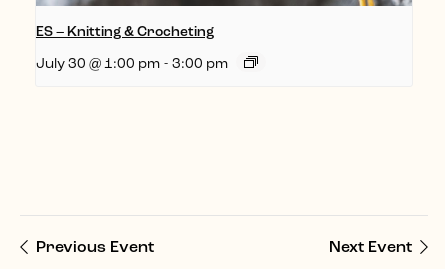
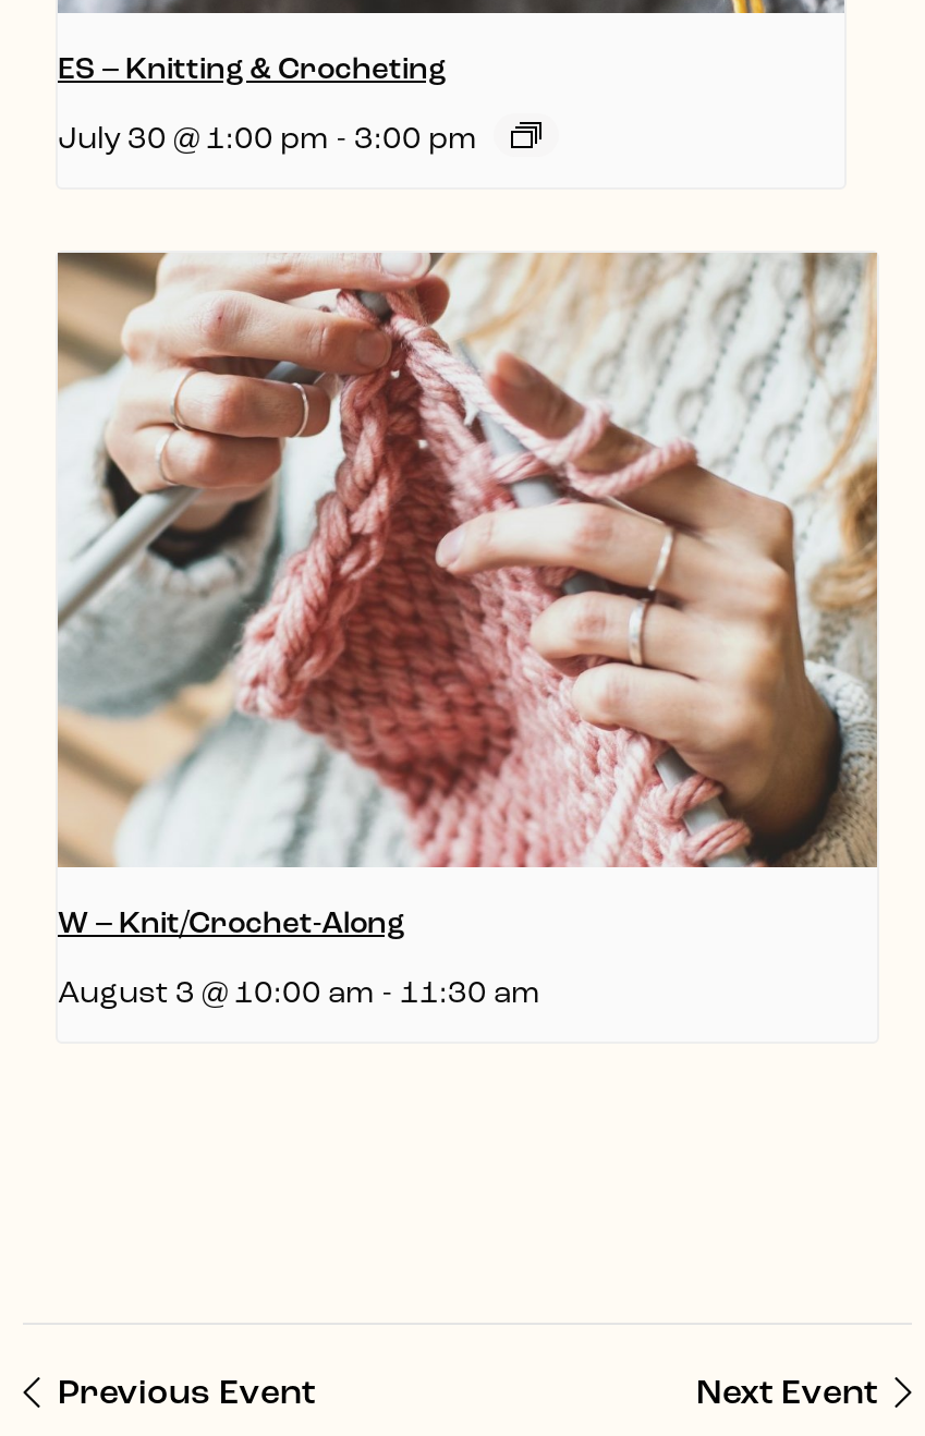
none -> [56,251,879,1011] [image] | W – Knit/Crochet-Along | August 3 @ 10:00 am - 11:30 am

